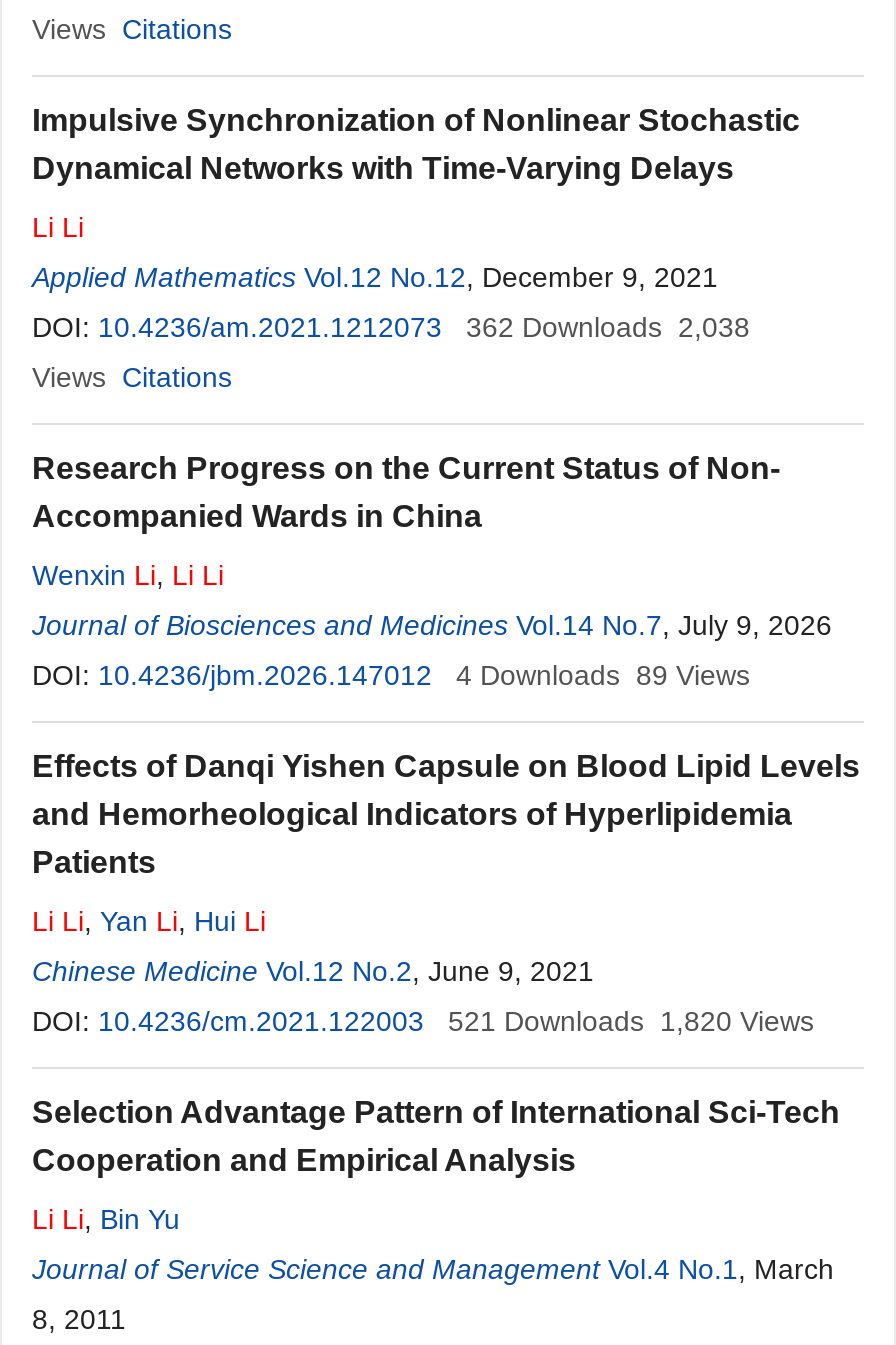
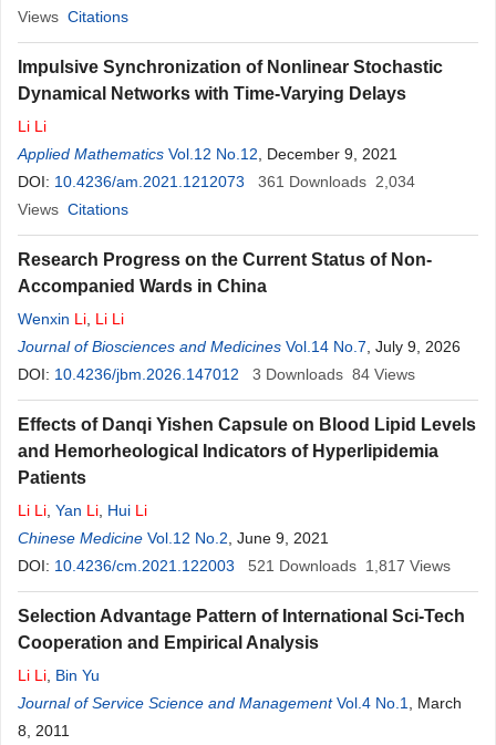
[32,311,750,343] DOI: 10.4236/am.2021.1212073 362 Downloads 2,038 -> [18,173,415,190] DOI: 10.4236/am.2021.1212073 361 Downloads 2,034
[456,659,750,691] 4 Downloads 89 Views -> [252,365,415,383] 3 Downloads 84 Views
[448,1005,814,1037] 521 Downloads 1,820 Views -> [248,557,451,575] 521 Downloads 1,817 Views

